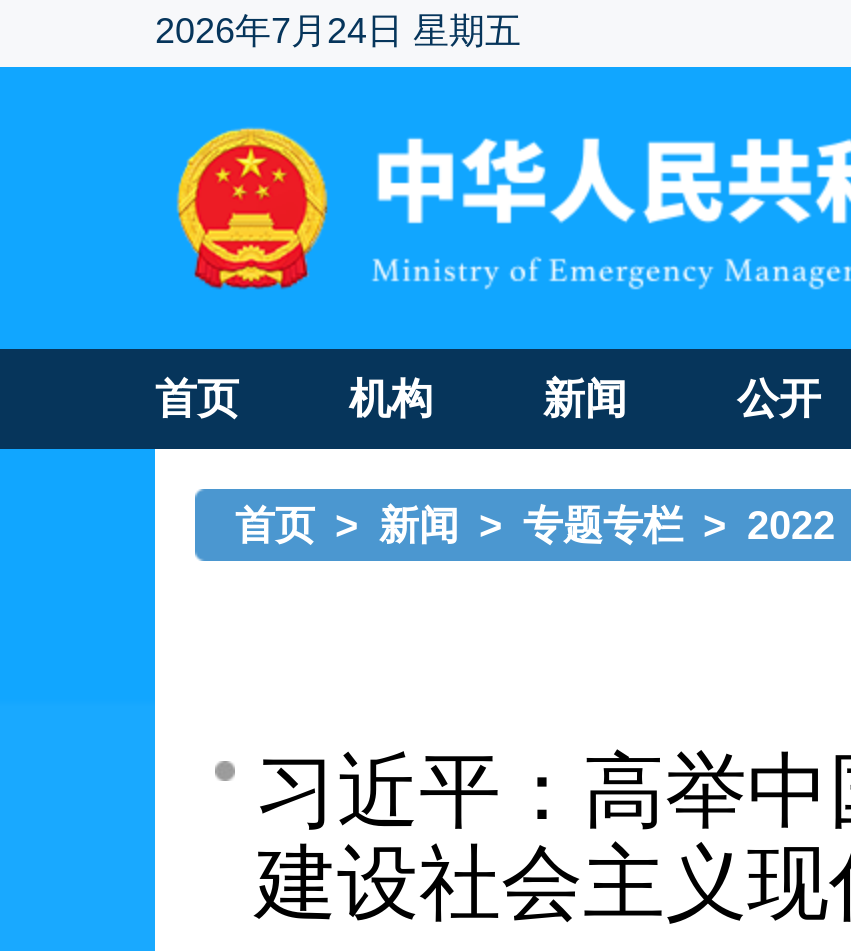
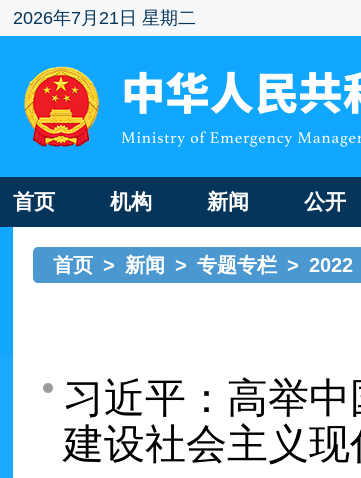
[155,11,521,51] 2026年7月24日 星期五 -> [13,8,196,28] 2026年7月21日 星期二

